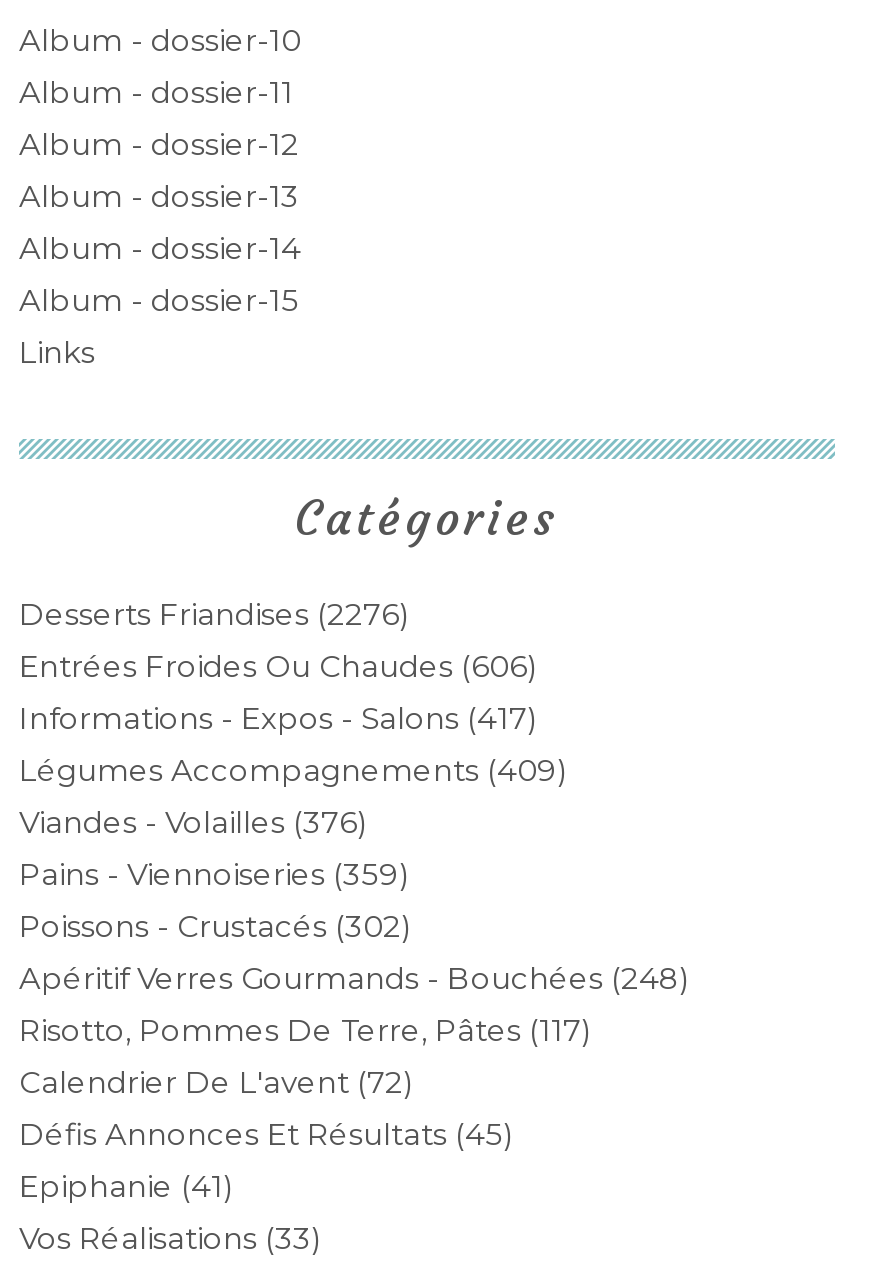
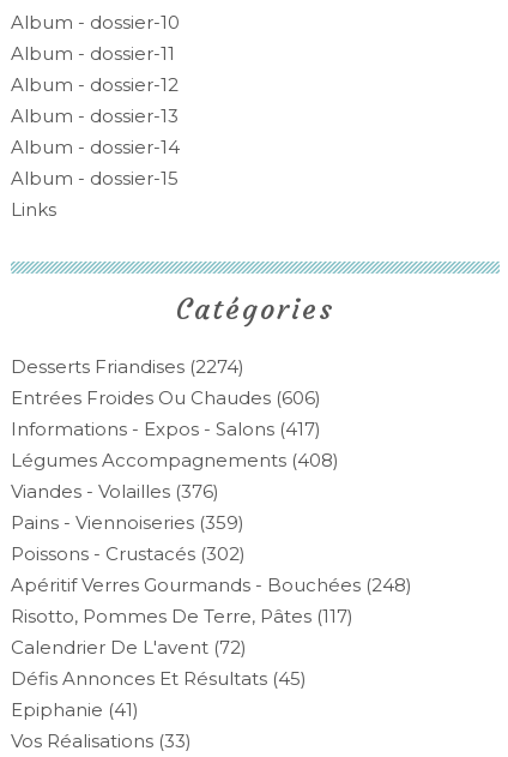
[19,595,409,633] Desserts Friandises (2276) -> [11,355,244,378] Desserts Friandises (2274)
[19,751,567,789] Légumes Accompagnements (409) -> [11,449,339,471] Légumes Accompagnements (408)

